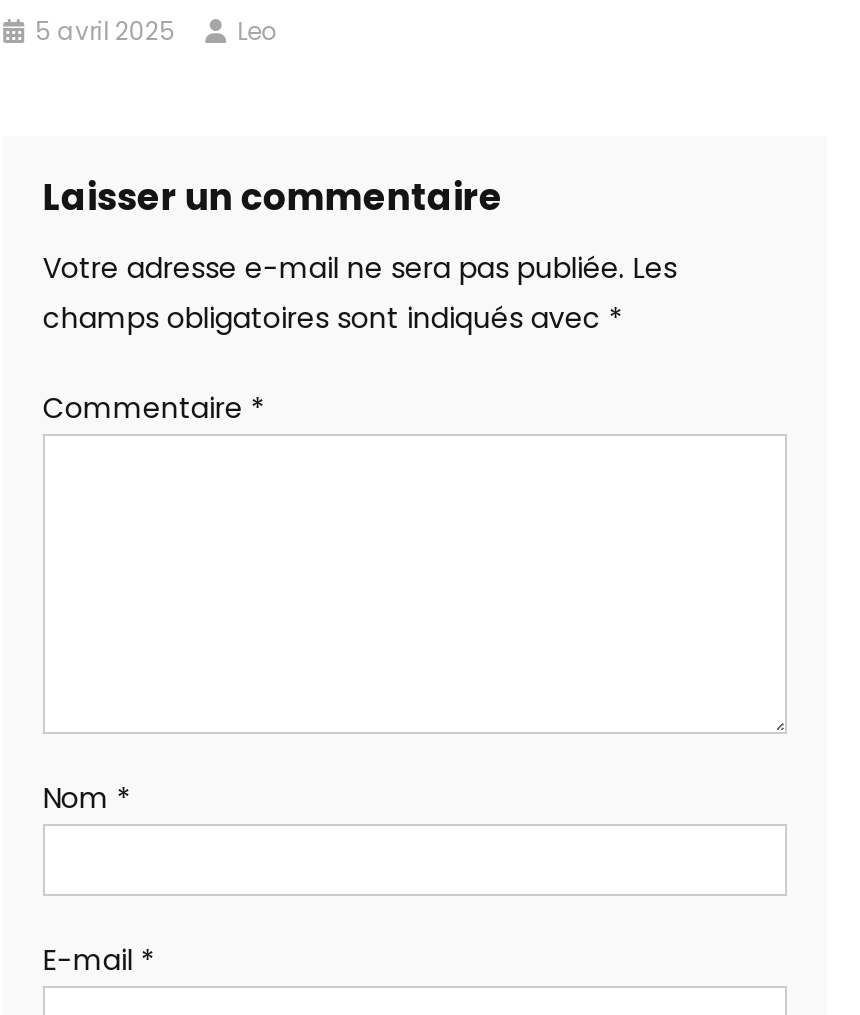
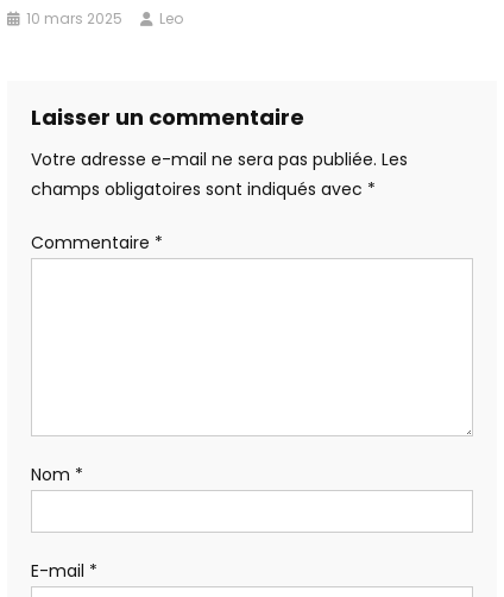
[35,14,277,48] 5 avril 2025 Leo -> [26,8,183,28] 10 mars 2025 Leo

